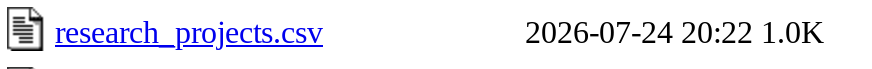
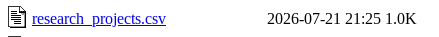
[525,15,825,49] 2026-07-24 20:22 1.0K -> [267,10,417,27] 2026-07-21 21:25 1.0K

